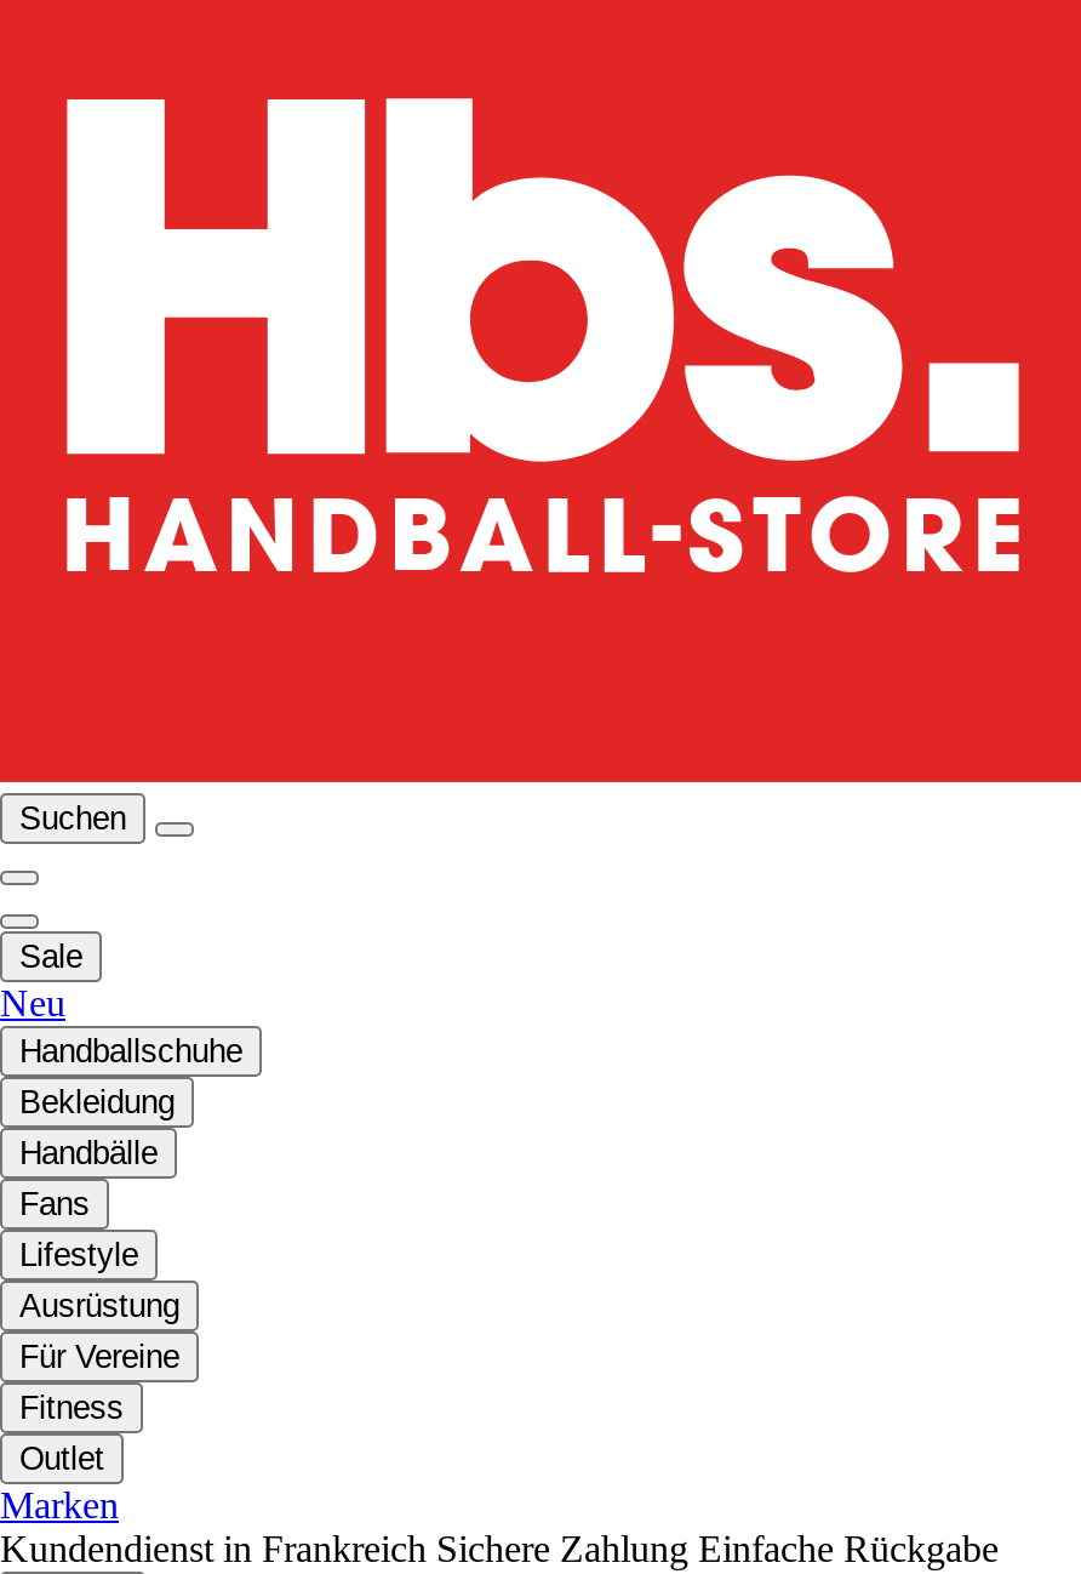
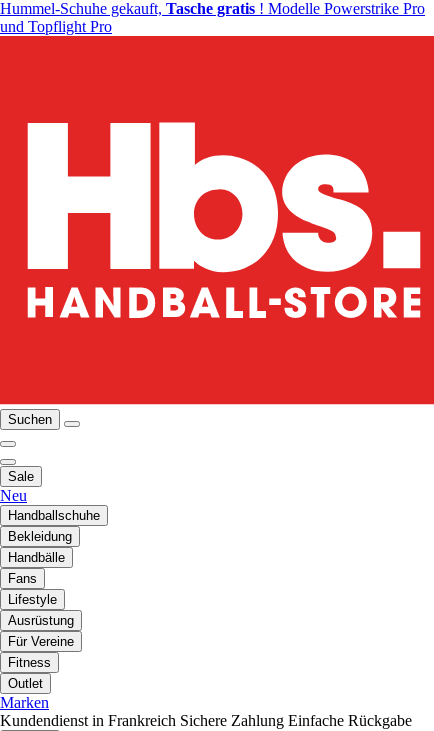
none -> [0,0,425,35] Hummel-Schuhe gekauft, Tasche gratis! Modelle Powerstrike Pro | und Topflight Pro

